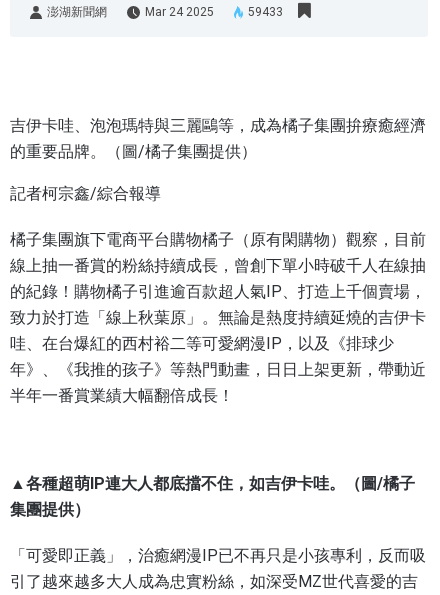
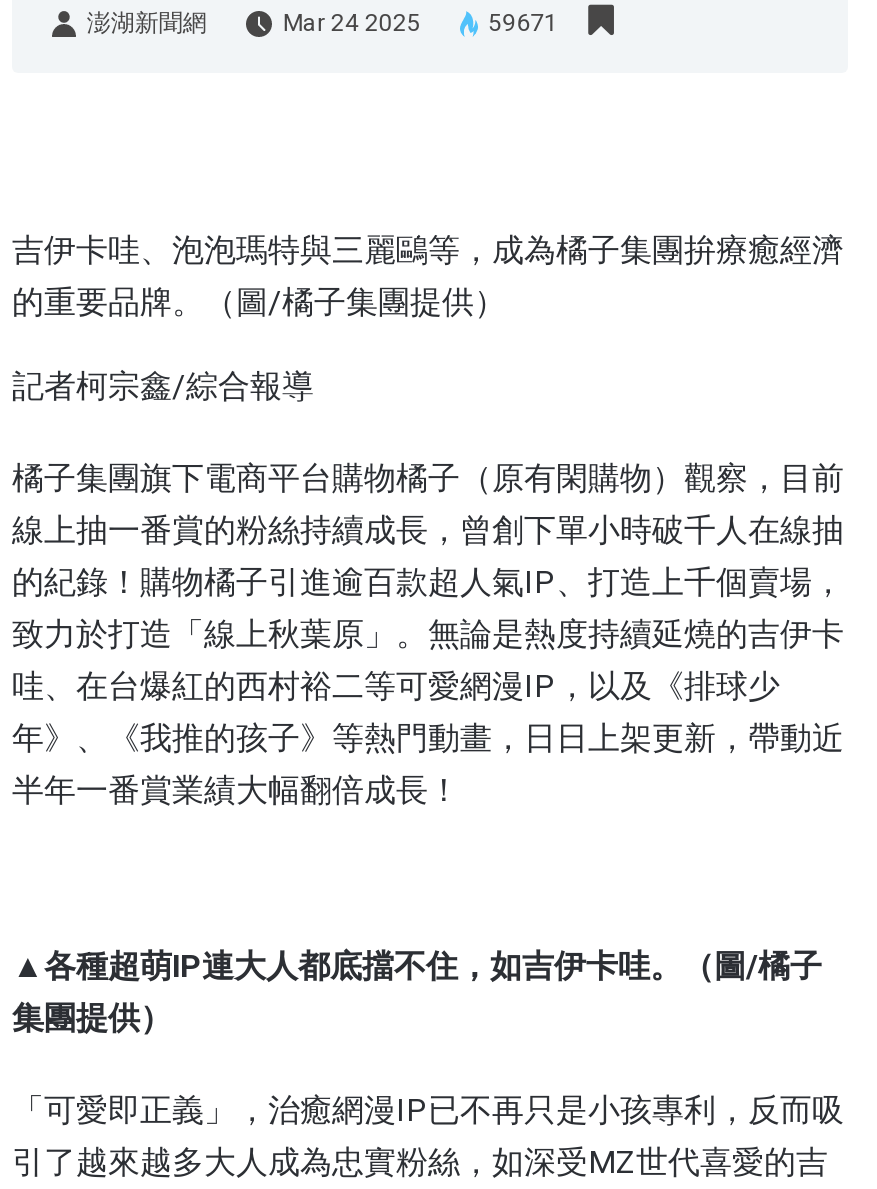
[248,5,283,19] 59433 -> [488,9,558,37] 59671

